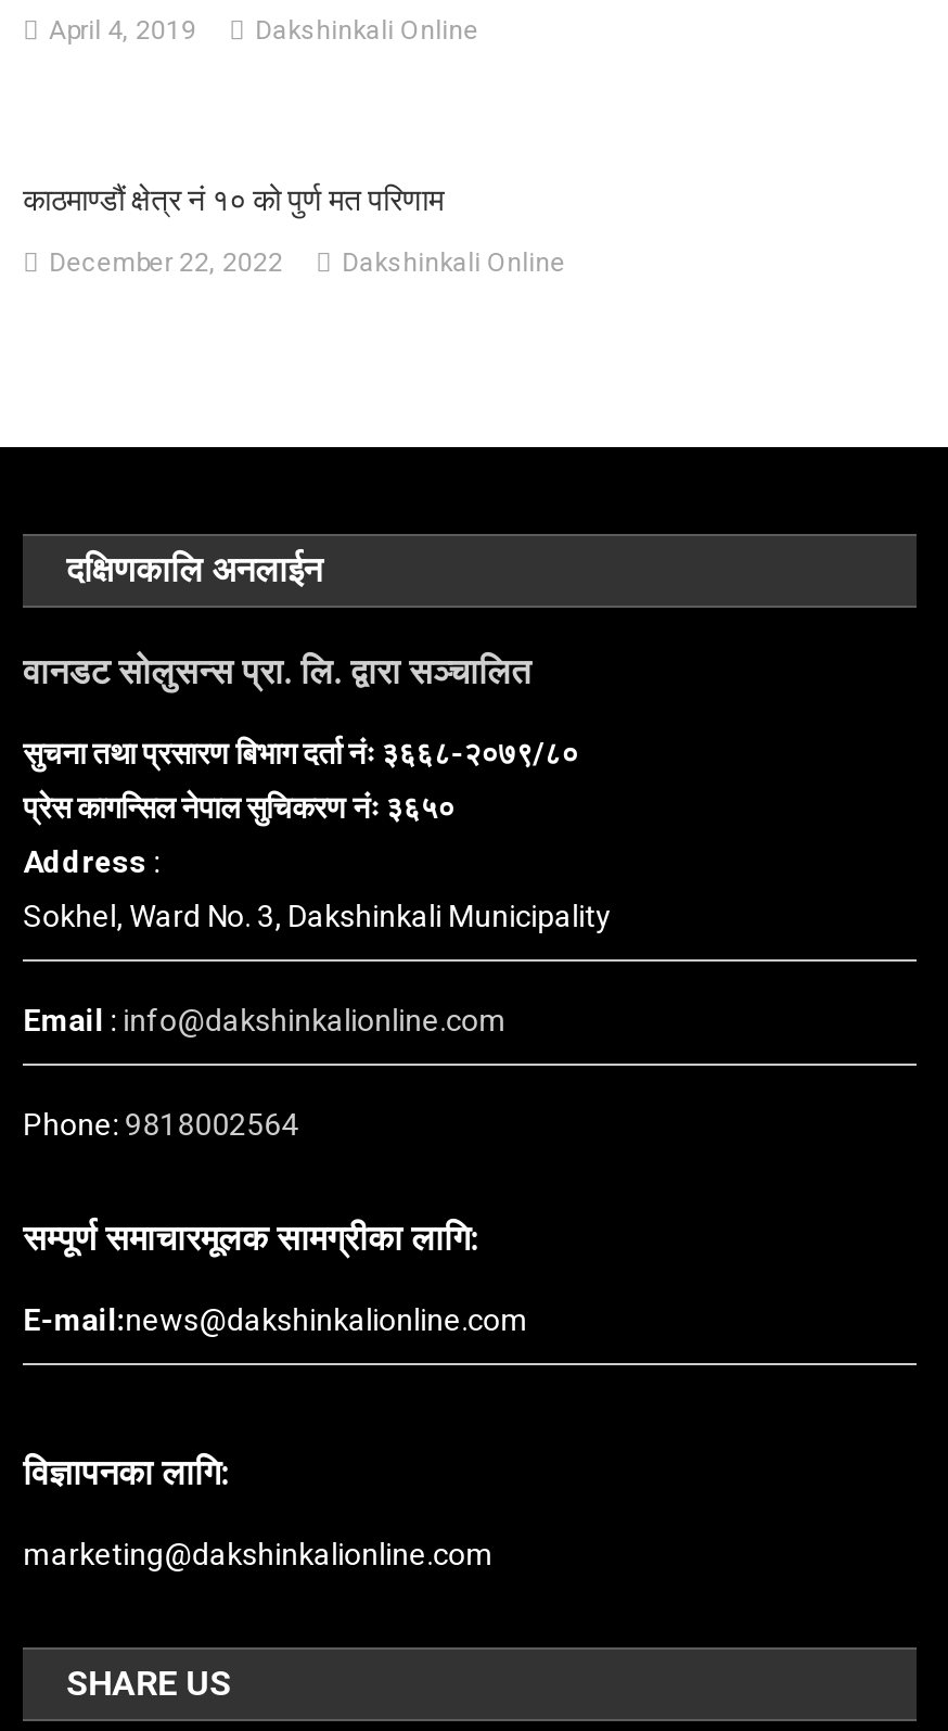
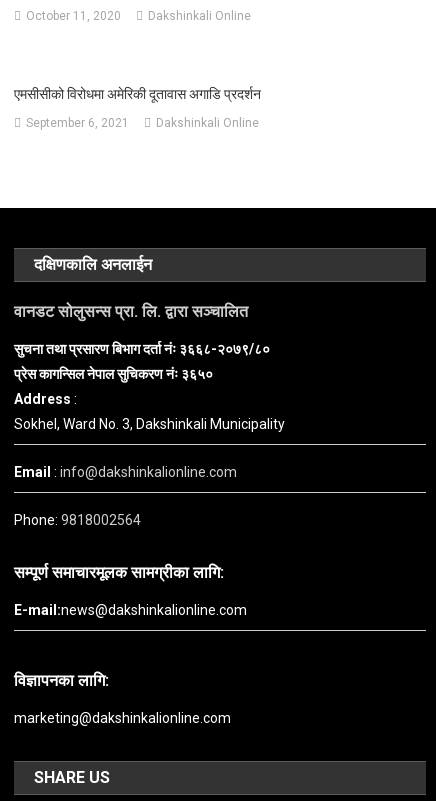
[49,15,479,46] April 4, 2019 Dakshinkali Online -> [26,9,251,23] October 11, 2020 Dakshinkali Online
[23,182,444,217] काठमाण्डौं क्षेत्र नं १० को पुर्ण मत परिणाम -> [14,86,261,102] एमसीसीको विरोधमा अमेरिकी दूतावास अगाडि प्रदर्शन
[49,247,565,278] December 22, 2022 Dakshinkali Online -> [26,116,259,130] September 6, 2021 Dakshinkali Online

